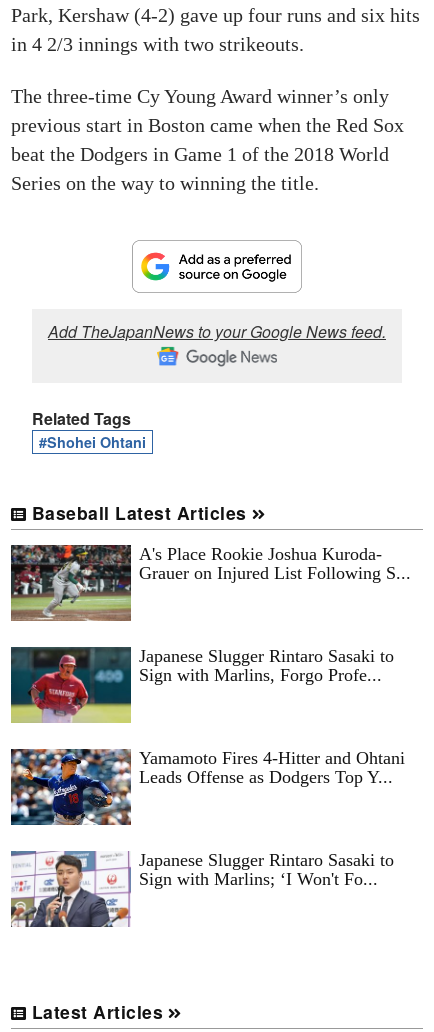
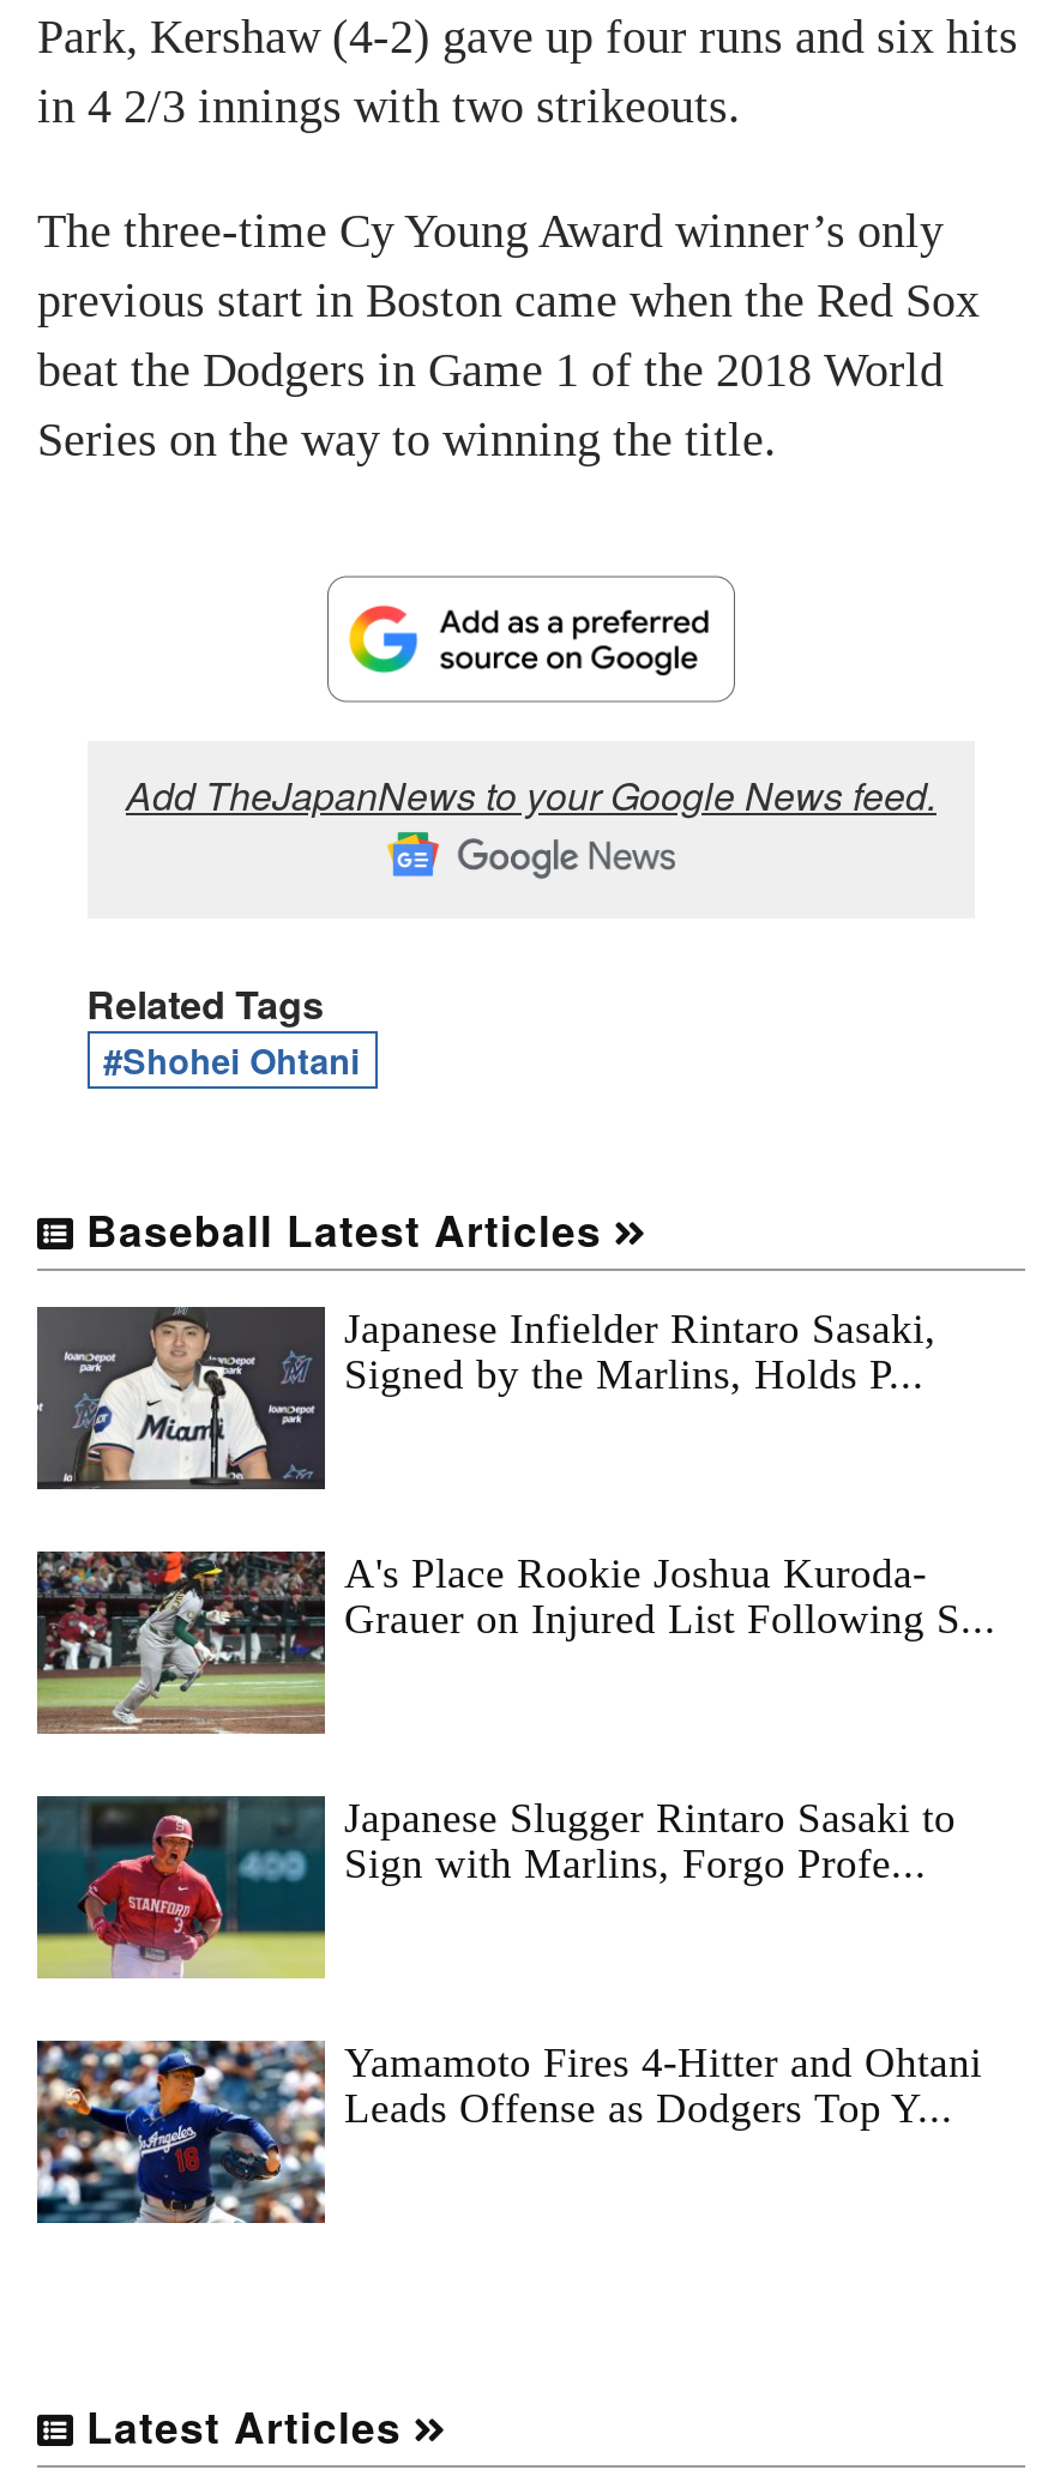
none -> [37,1304,936,1492] [image] | Japanese Infielder Rintaro Sasaki, | Signed by the Marlins, Holds P...
moved [9,543,411,787] -> [32,1547,996,2131]: [image] | A's Place Rookie Joshua Kuroda- | Grauer on Injured List Following S... | Japanese Slugger Rintaro Sasaki to | Sign with Marlins, Forgo Profe... | Yamamoto Fires 4-Hitter and Ohtani | Leads Offense as Dodgers Top Y...
moved [9,747,136,827] -> [32,2036,337,2228]: [image]
[10,850,394,927] [image] | Japanese Slugger Rintaro Sasaki to | Sign with Marlins; ‘I Won't Fo... -> none

